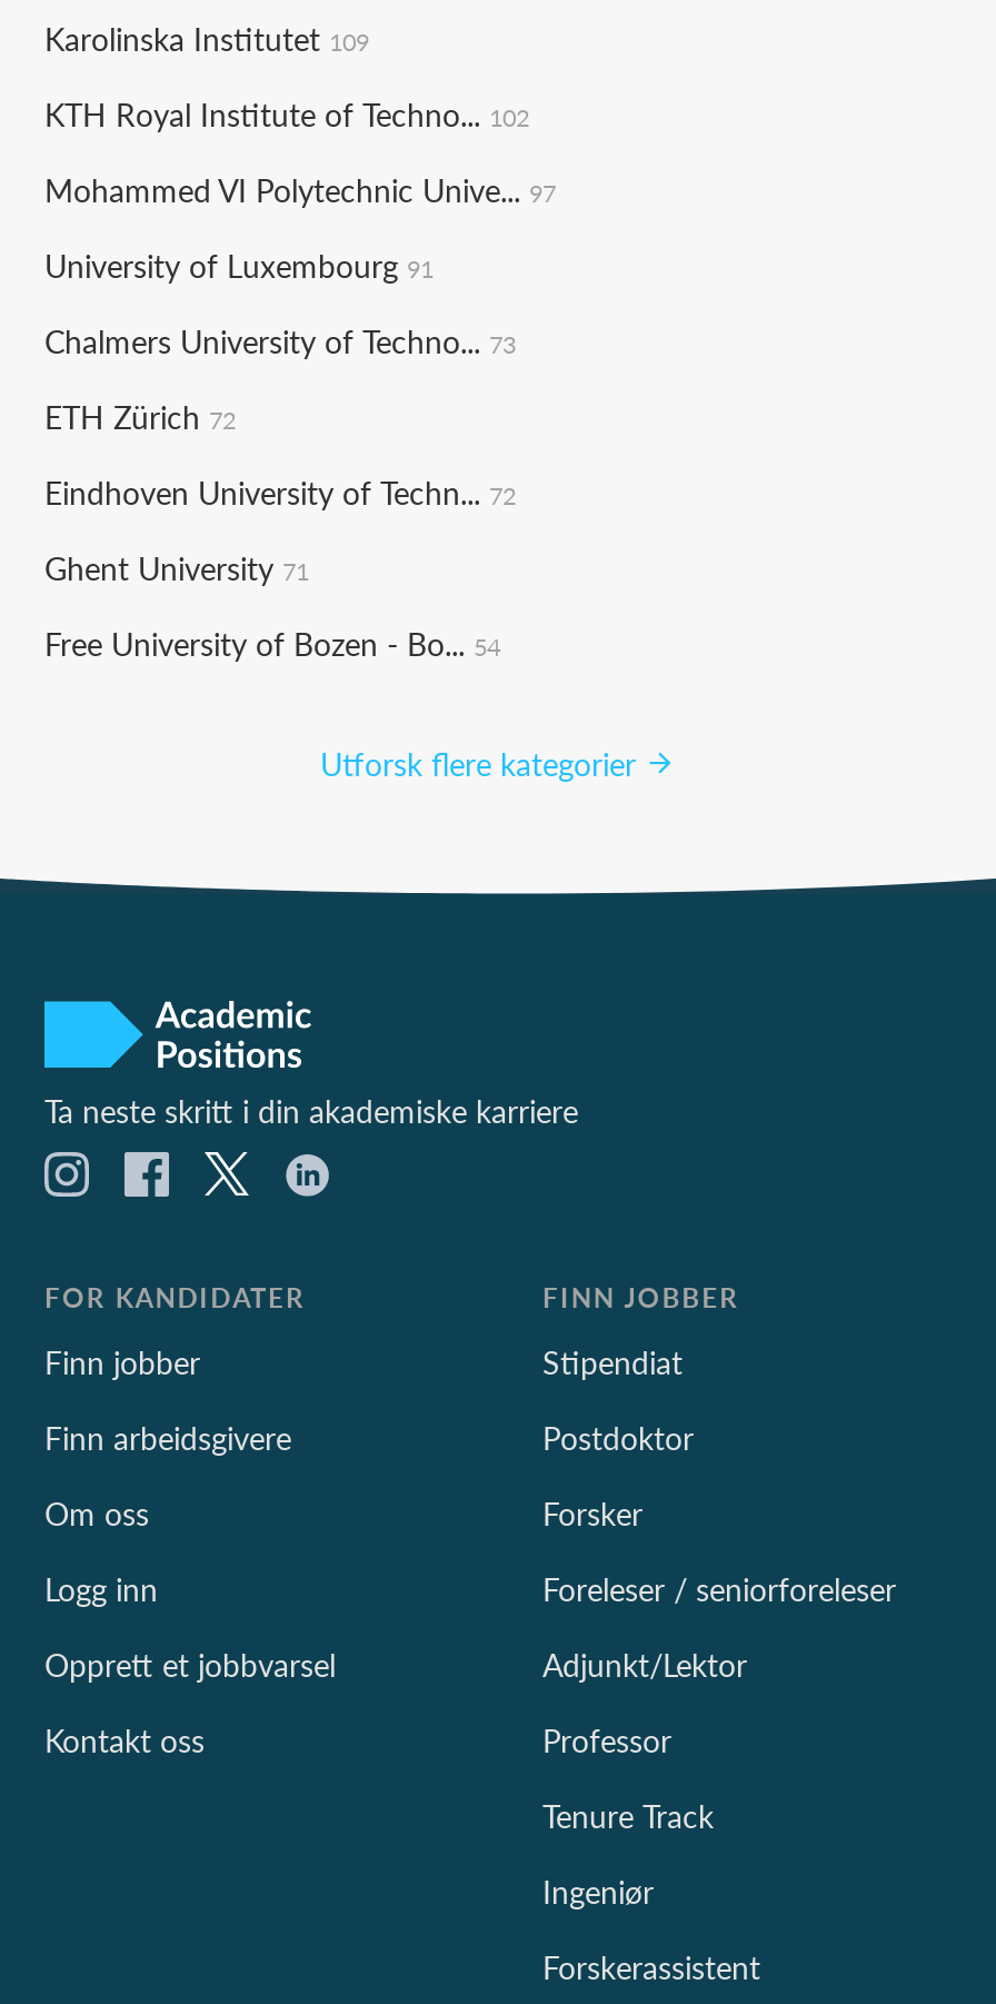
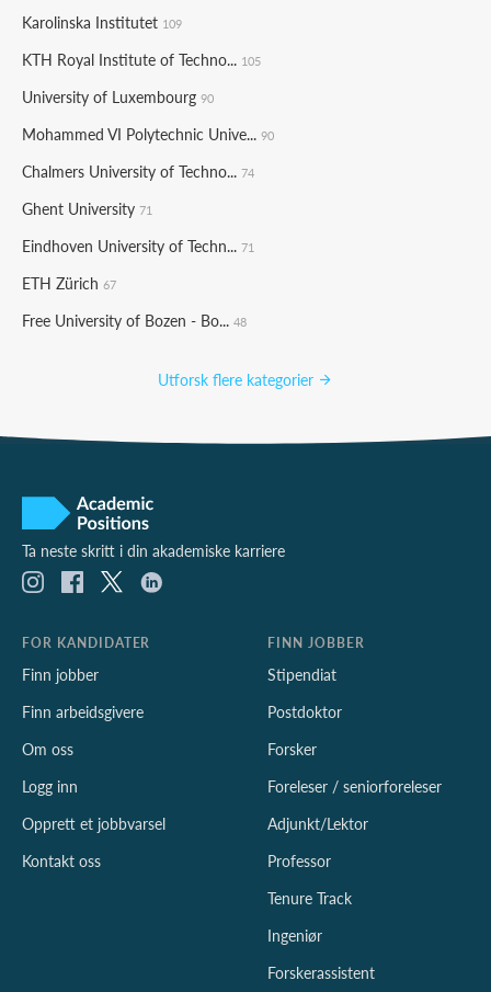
[44,91,556,514] KTH Royal Institute of Techno... 102 | Mohammed VI Polytechnic Unive... 97 | University of Luxembourg 91 | Chalmers University of Techno... 73 | ETH Zürich 72 | Eindhoven University of Techn... 72 -> [22,48,274,182] KTH Royal Institute of Techno... 105 | University of Luxembourg 90 | Mohammed VI Polytechnic Unive... 90 | Chalmers University of Techno... 74
moved [44,545,309,589] -> [22,197,152,219]: Ghent University 71
[44,621,500,665] Free University of Bozen - Bo... 54 -> [22,235,254,331] Eindhoven University of Techn... 71 | ETH Zürich 67 | Free University of Bozen - Bo... 48

